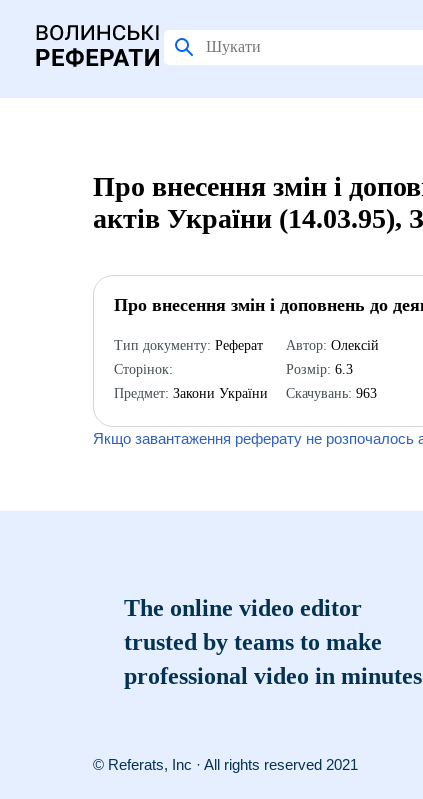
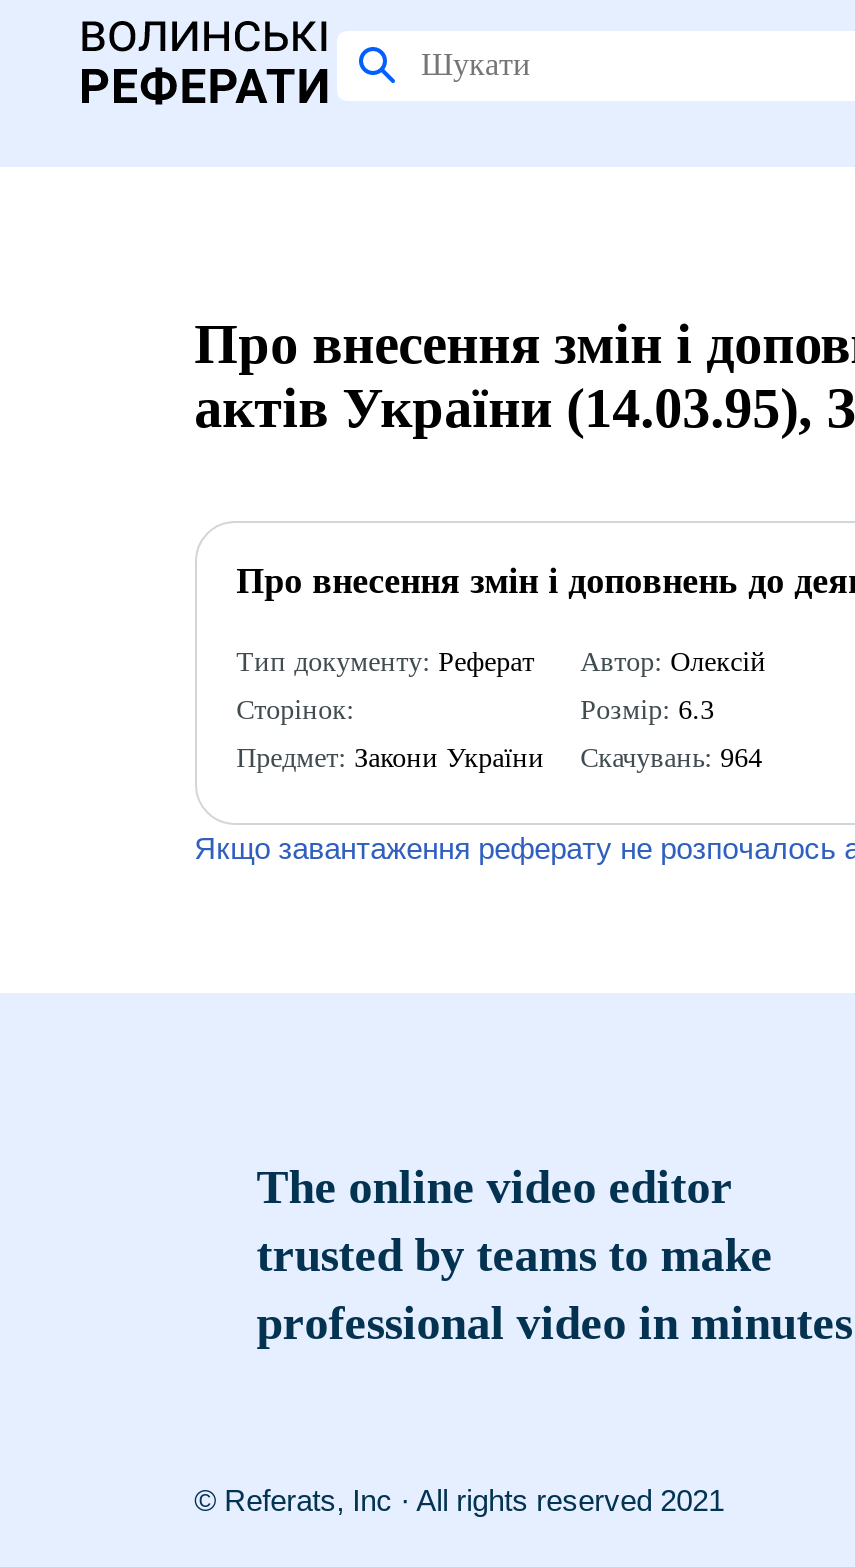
[114,386,377,401] Предмет: Закони України Скачувань: 963 -> [236,743,762,773] Предмет: Закони України Скачувань: 964

